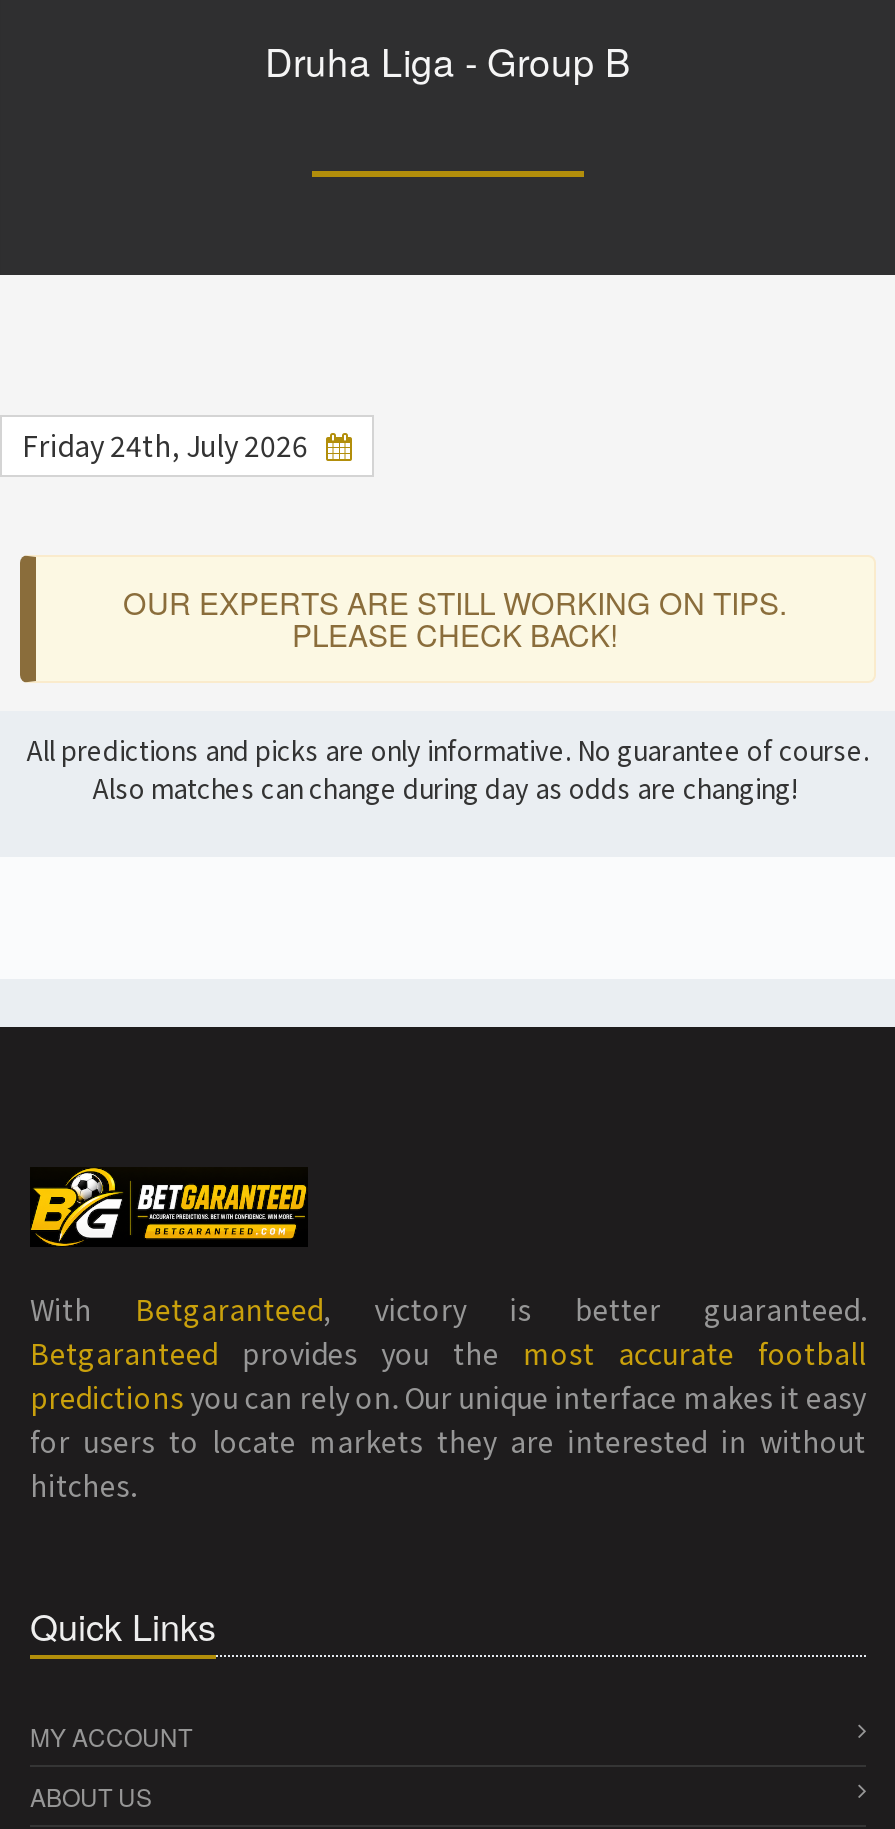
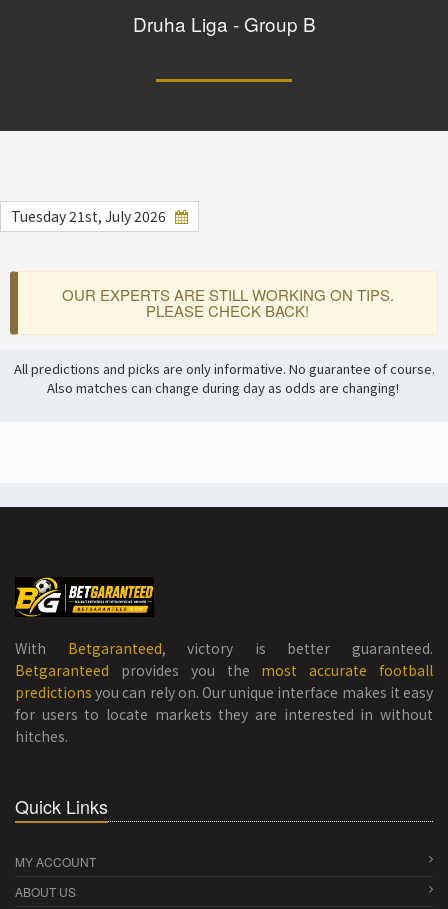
[22,425,326,465] Friday 24th, July 2026 -> [11,206,175,226] Tuesday 21st, July 2026

